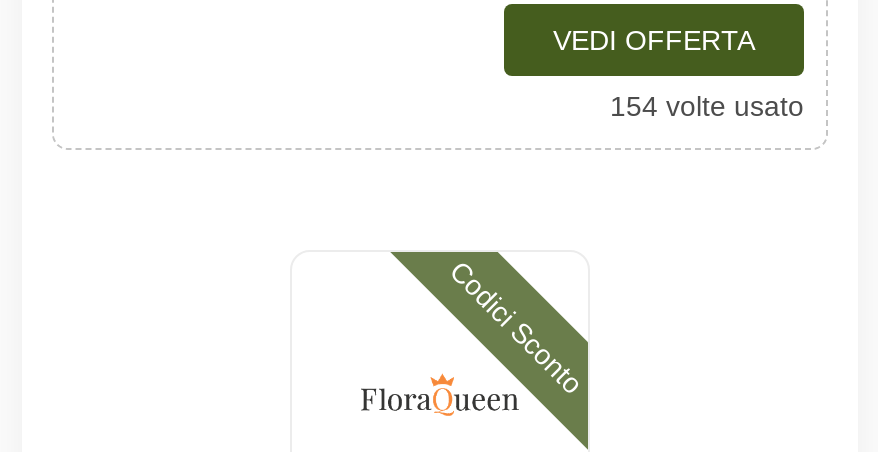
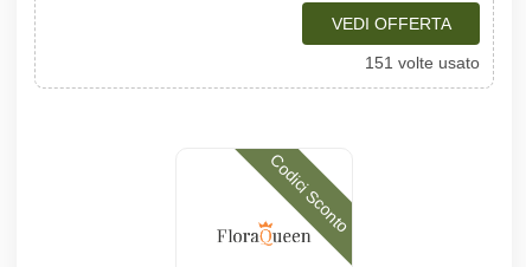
[610,90,804,122] 154 volte usato -> [365,53,480,72] 151 volte usato

